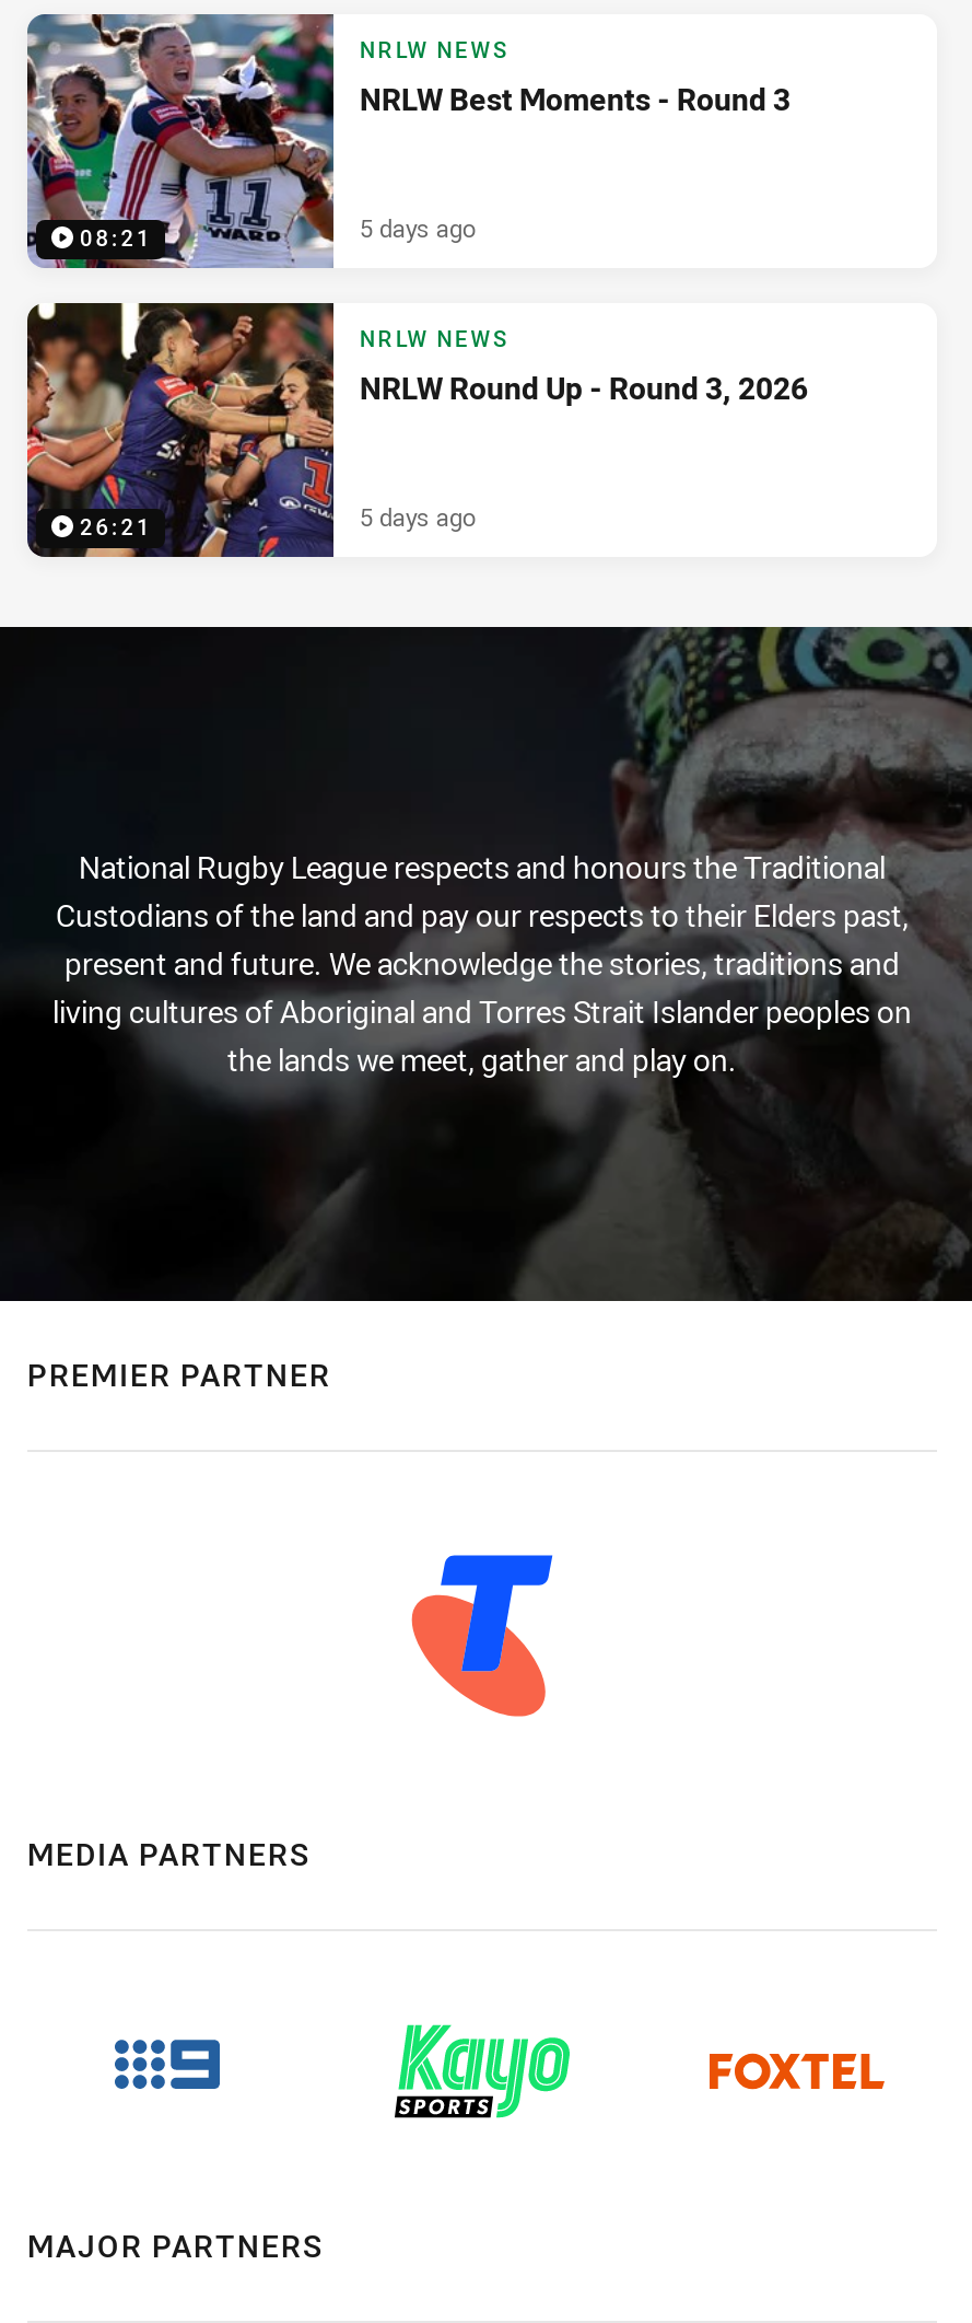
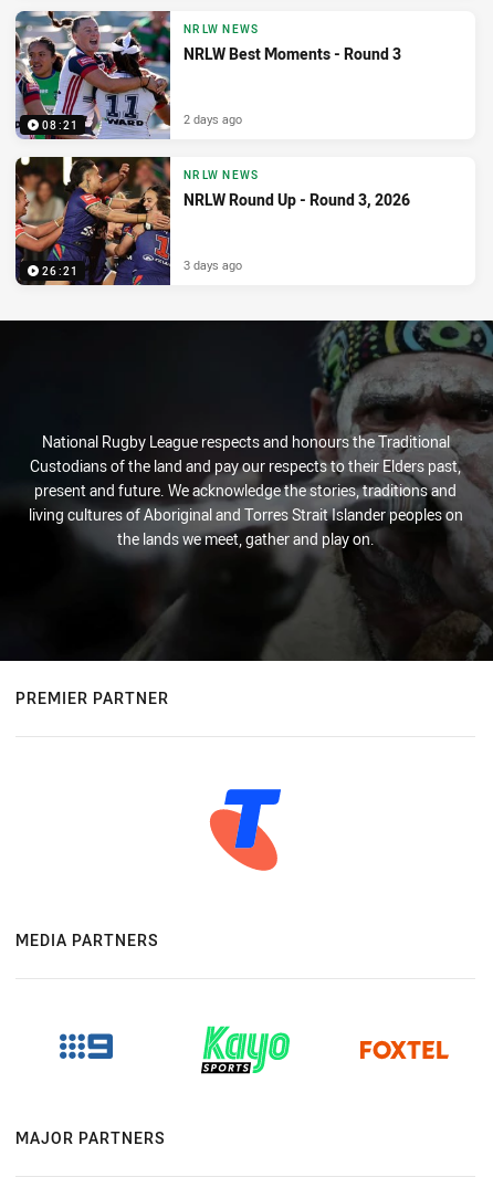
[360,211,476,244] 5 days ago -> [183,110,242,127] 2 days ago
[360,500,476,532] 5 days ago -> [183,256,242,273] 3 days ago

